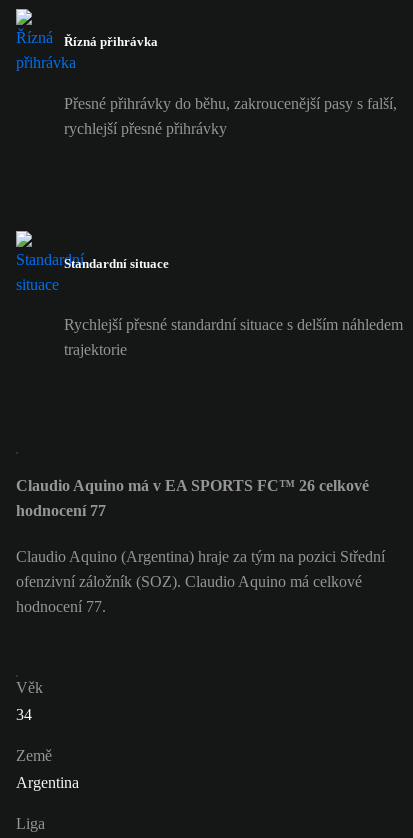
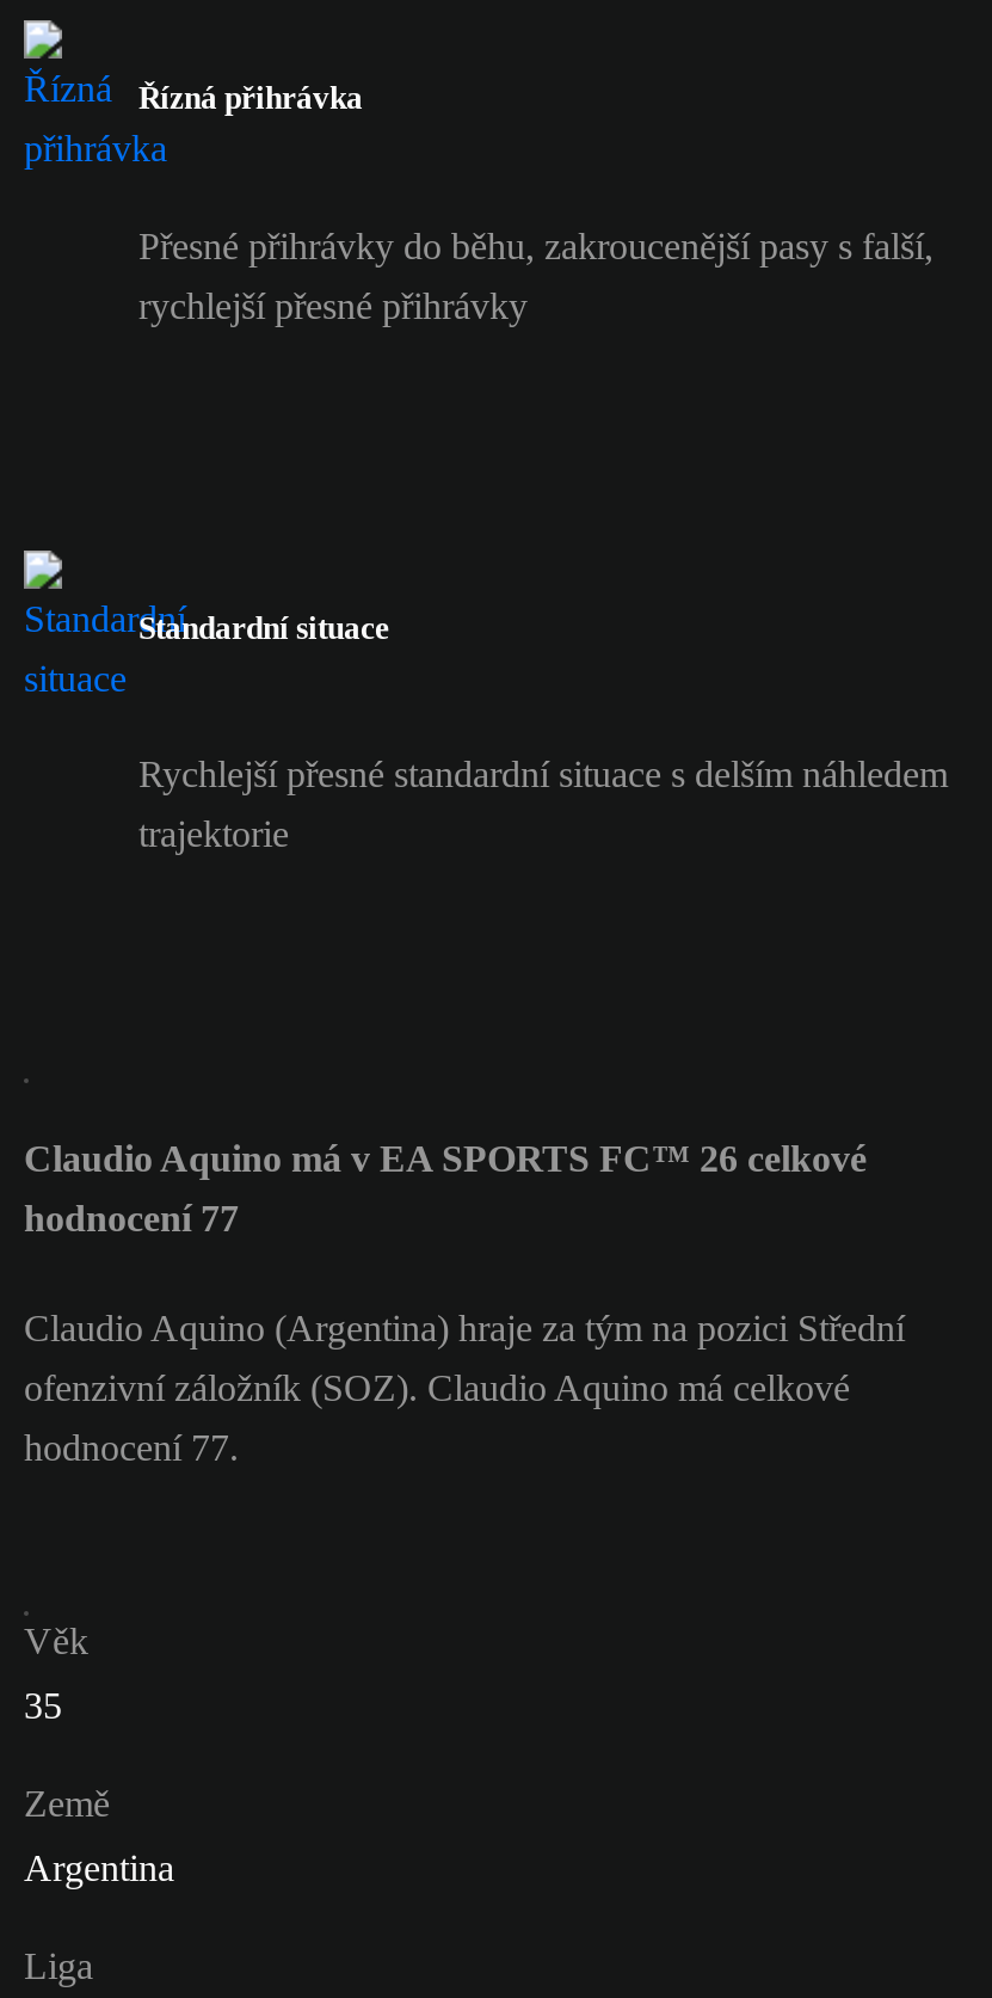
[16,706,32,723] 34 -> [24,1686,62,1727] 35

